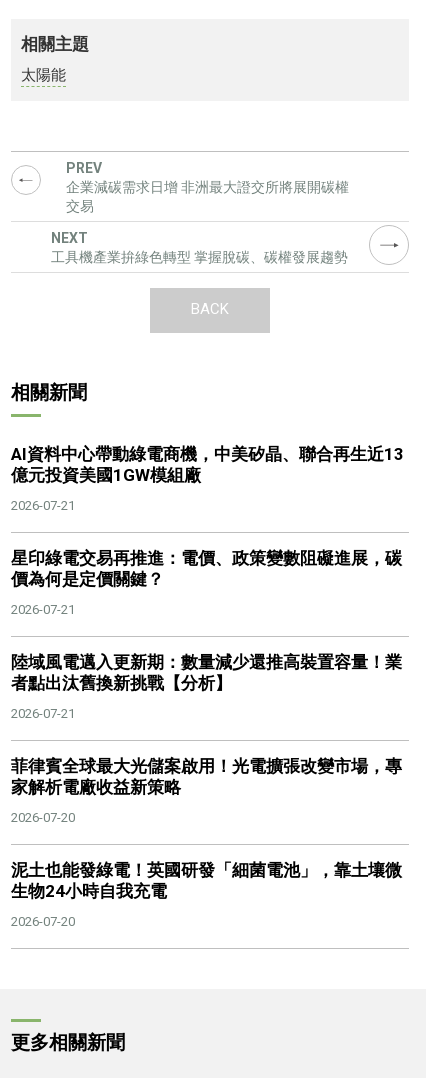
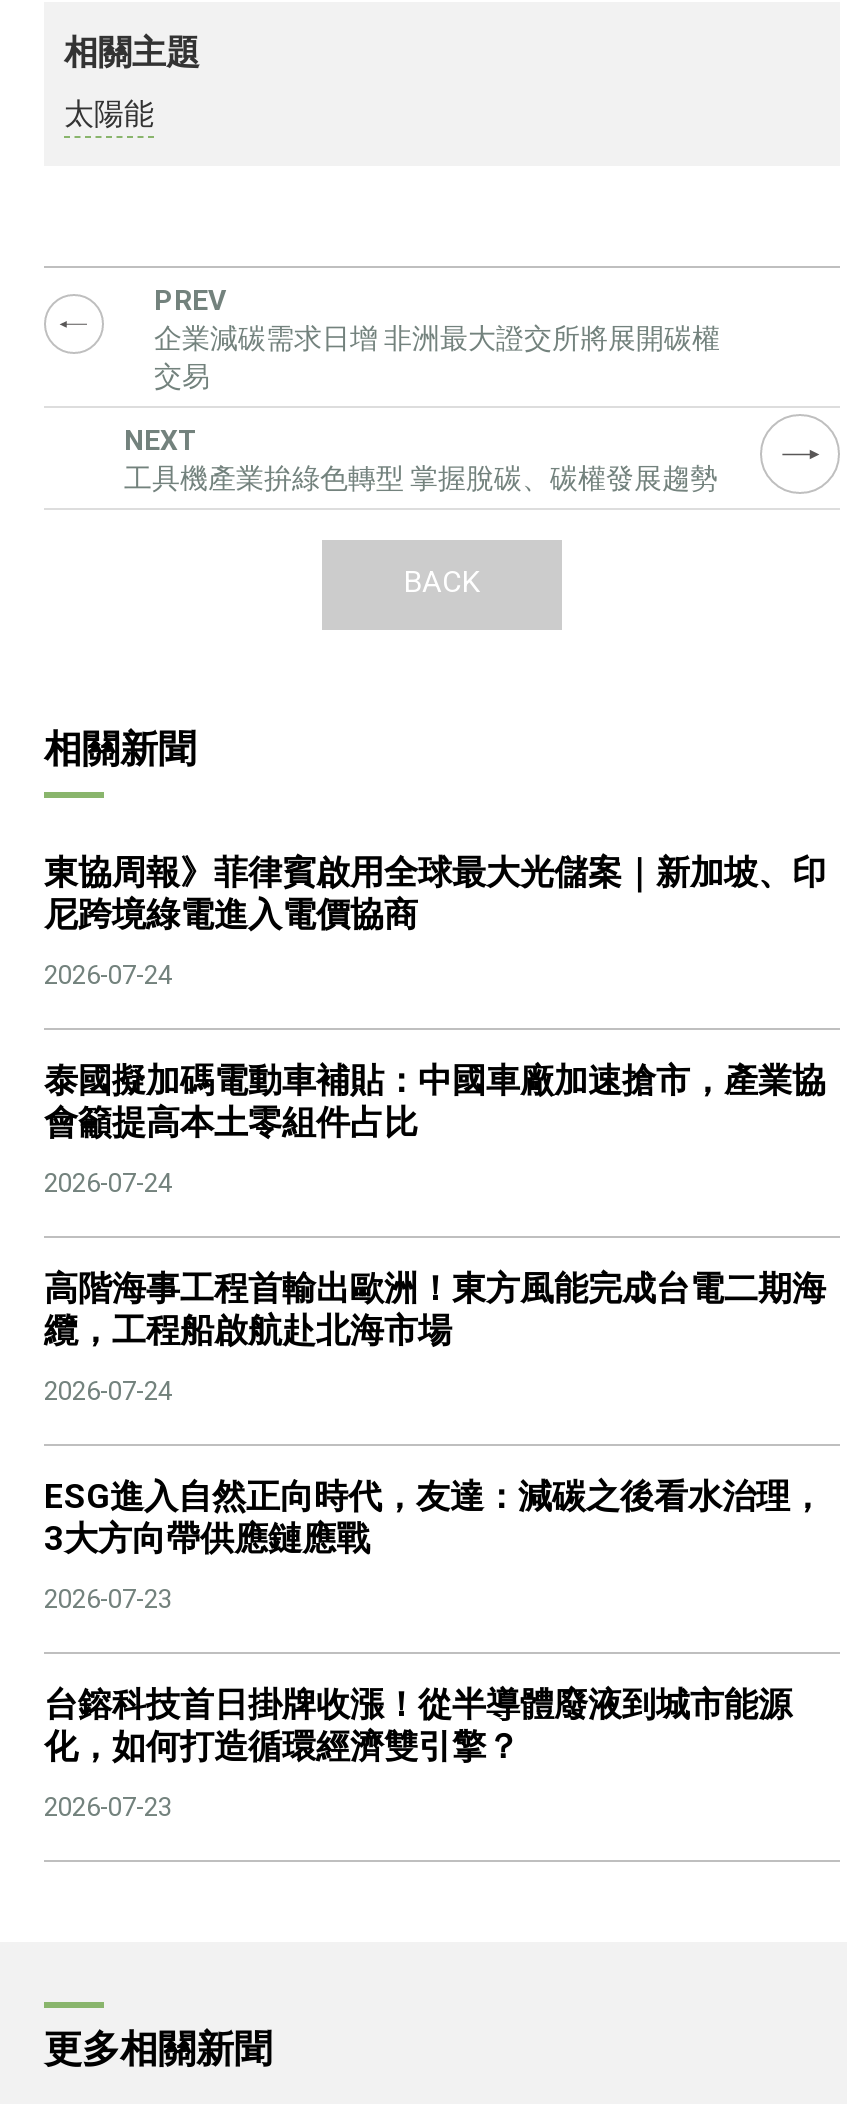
[11,444,404,485] AI資料中心帶動綠電商機，中美矽晶、聯合再生近13 | 億元投資美國1GW模組廠 -> [44,852,826,934] 東協周報》菲律賓啟用全球最大光儲案｜新加坡、印 | 尼跨境綠電進入電價協商
[11,498,75,513] 2026-07-21 -> [44,960,172,990] 2026-07-24
[11,548,402,589] 星印綠電交易再推進：電價、政策變數阻礙進展，碳 | 價為何是定價關鍵？ -> [44,1060,826,1142] 泰國擬加碼電動車補貼：中國車廠加速搶市，產業協 | 會籲提高本土零組件占比
[11,602,75,617] 2026-07-21 -> [44,1168,172,1198] 2026-07-24
[11,652,402,693] 陸域風電邁入更新期：數量減少還推高裝置容量！業 | 者點出汰舊換新挑戰【分析】 -> [44,1268,826,1350] 高階海事工程首輸出歐洲！東方風能完成台電二期海 | 纜，工程船啟航赴北海市場
[11,706,75,721] 2026-07-21 -> [44,1376,172,1406] 2026-07-24
[11,756,402,797] 菲律賓全球最大光儲案啟用！光電擴張改變市場，專 | 家解析電廠收益新策略 -> [44,1476,824,1558] ESG進入自然正向時代，友達：減碳之後看水治理， | 3大方向帶供應鏈應戰
[11,810,75,825] 2026-07-20 -> [44,1584,172,1614] 2026-07-23
[11,860,402,901] 泥土也能發綠電！英國研發「細菌電池」，靠土壤微 | 生物24小時自我充電 -> [44,1684,792,1766] 台鎔科技首日掛牌收漲！從半導體廢液到城市能源 | 化，如何打造循環經濟雙引擎？
[11,914,75,929] 2026-07-20 -> [44,1792,172,1822] 2026-07-23

